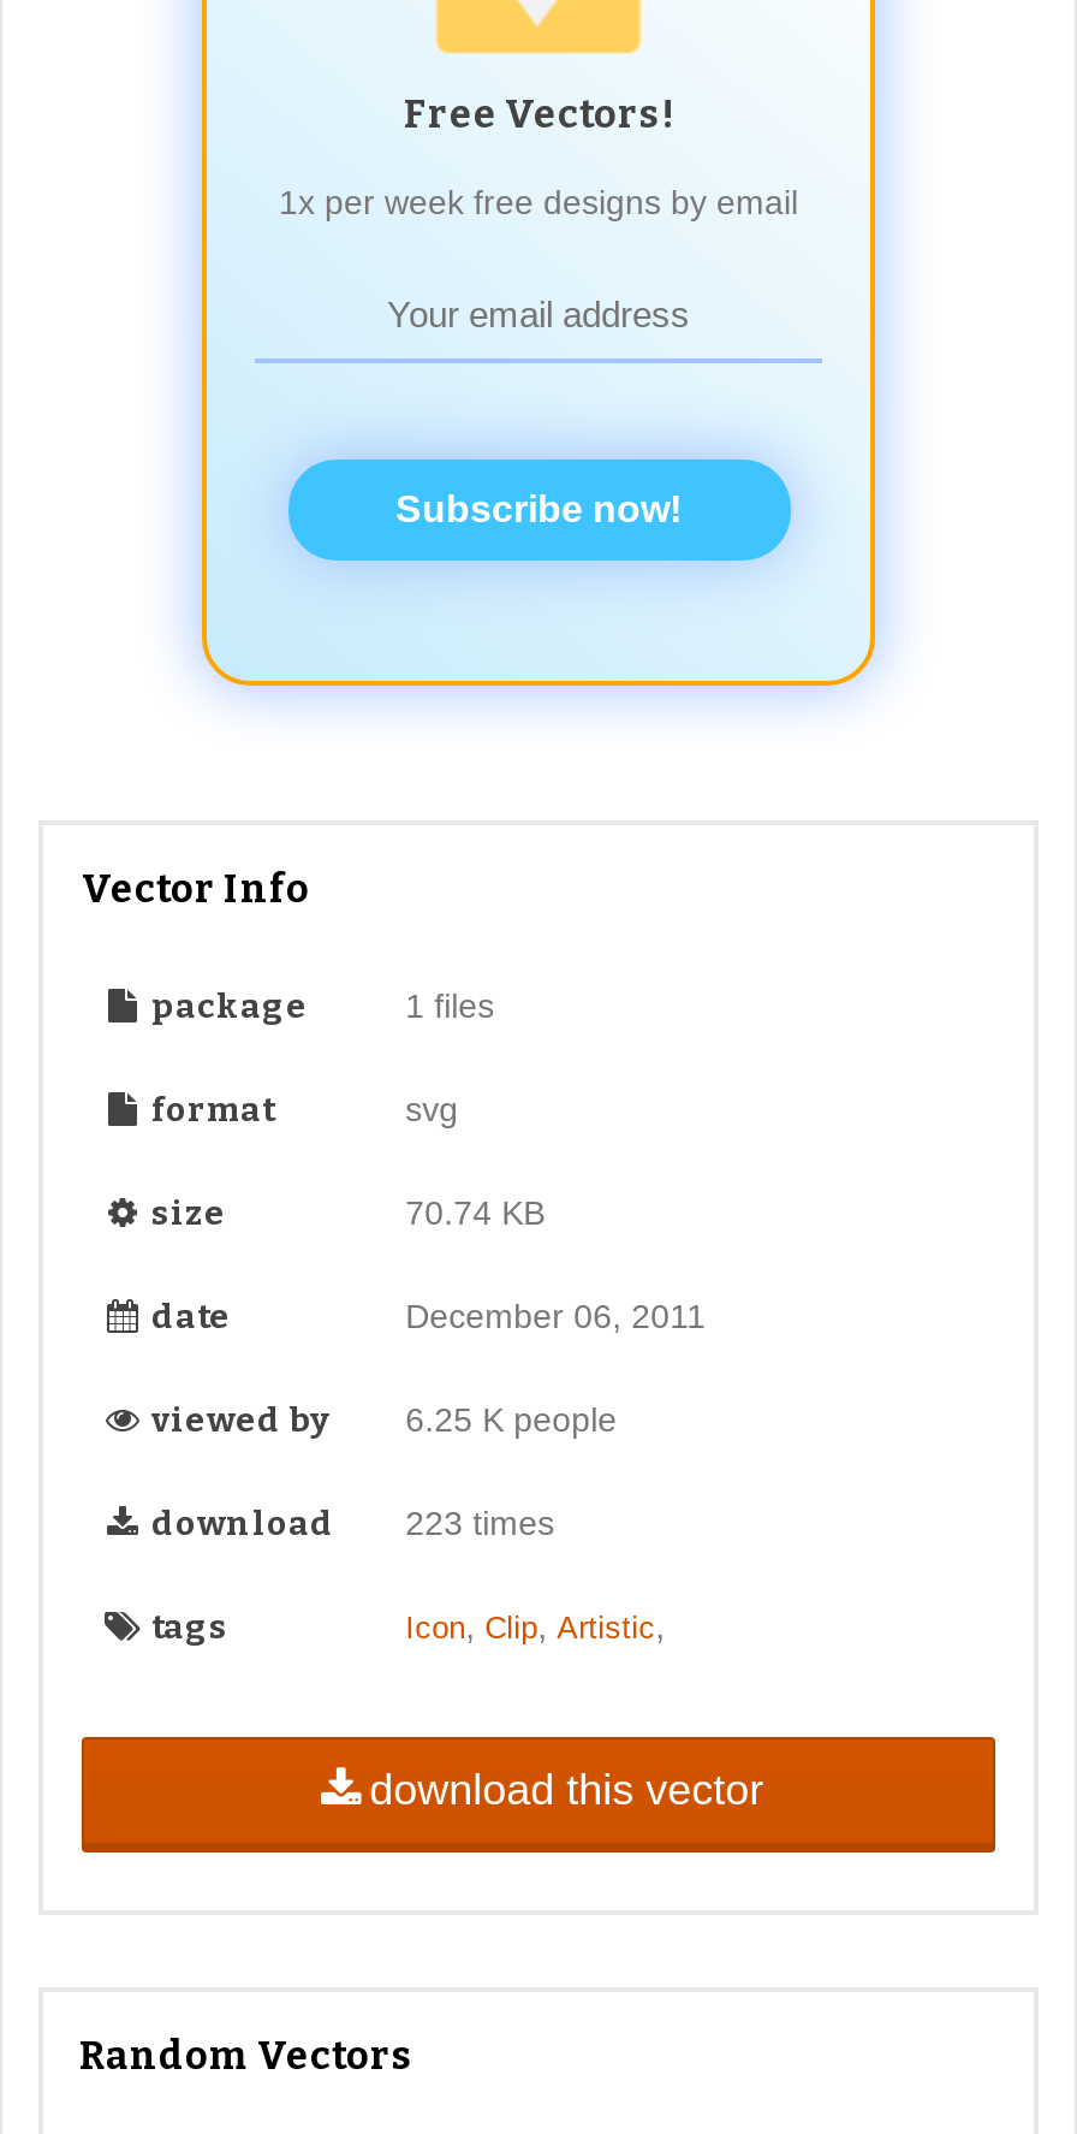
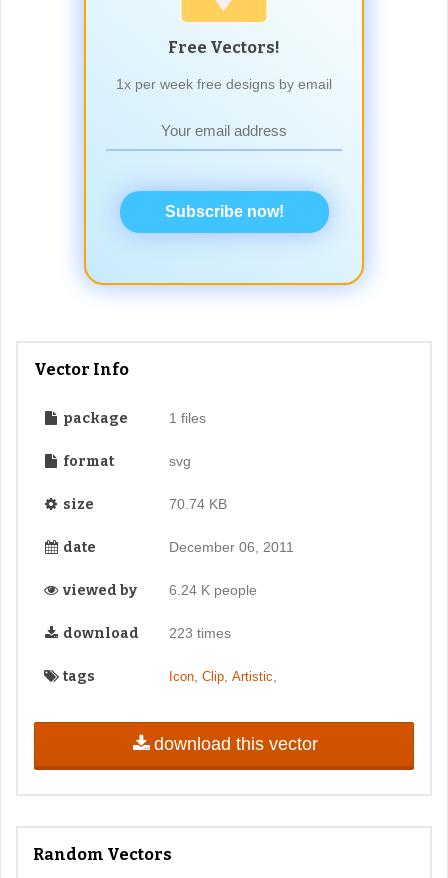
[144,1400,617,1441] viewed by 6.25 K people -> [60,582,257,599] viewed by 6.24 K people

